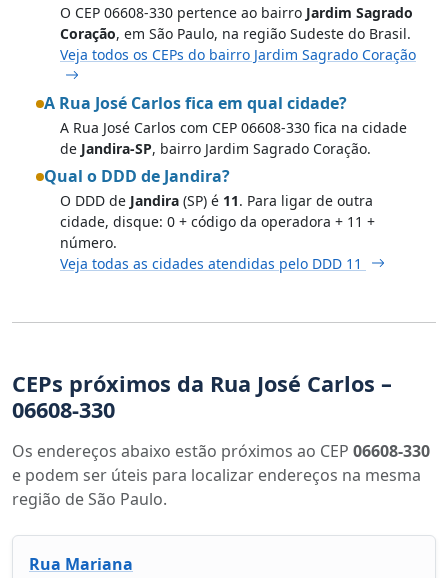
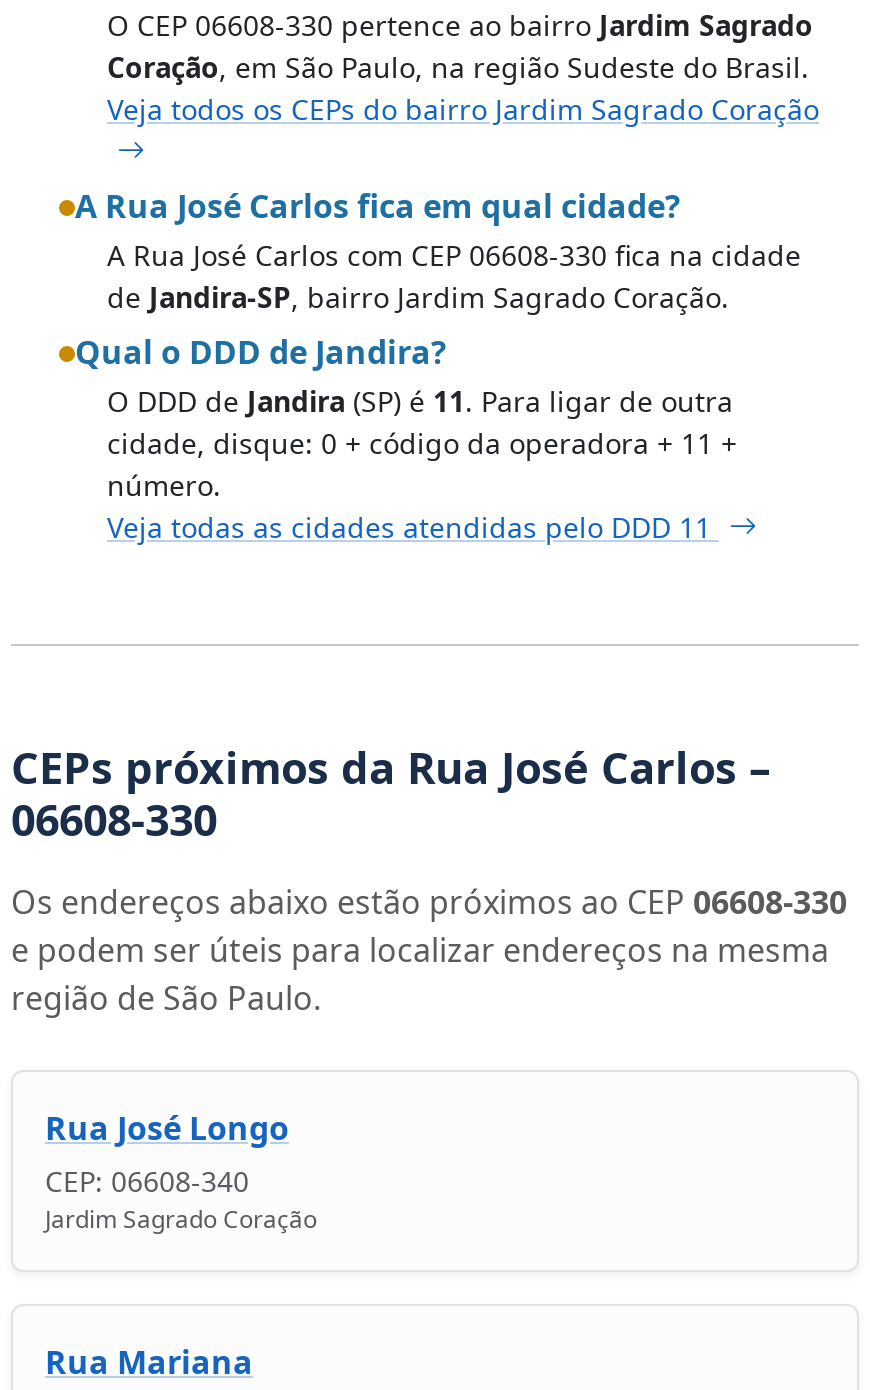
none -> [45,1105,317,1235] Rua José Longo | CEP: 06608-340 | Jardim Sagrado Coração

